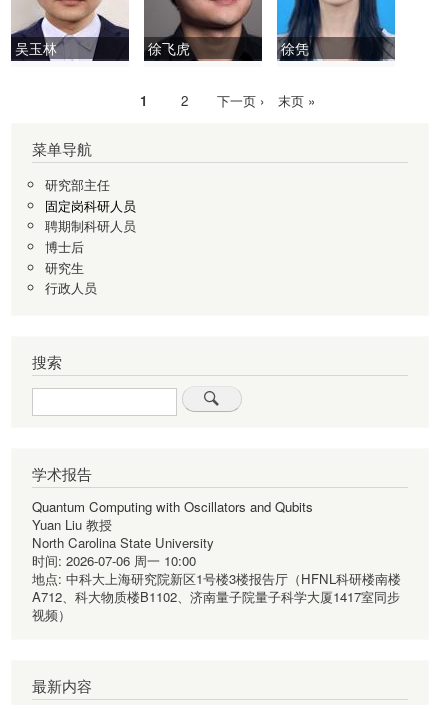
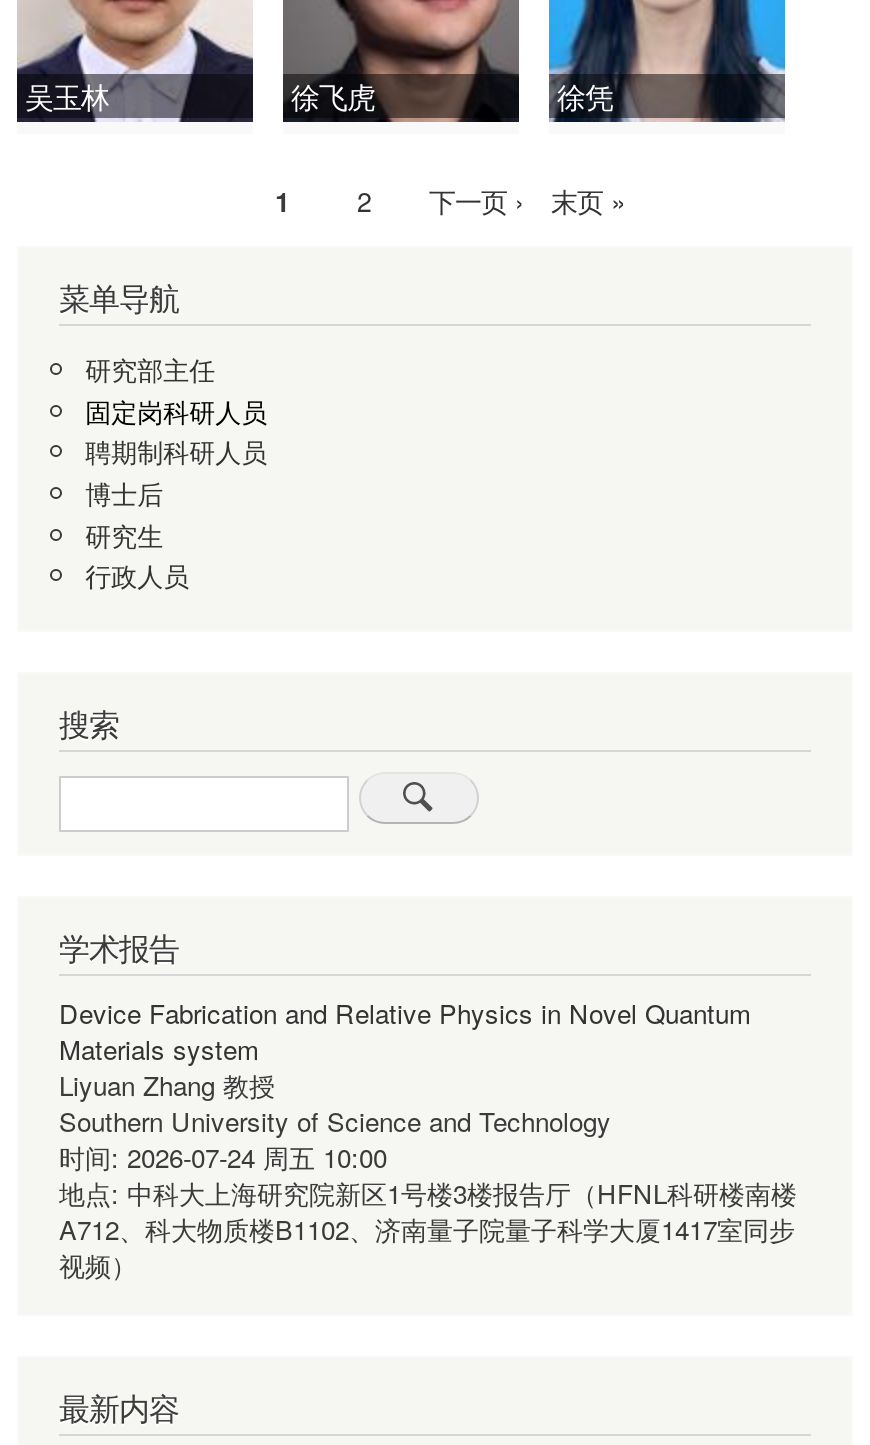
[32,497,313,570] Quantum Computing with Oscillators and Qubits | Yuan Liu 教授 | North Carolina State University | 时间: 2026-07-06 周一 10:00 -> [59,995,751,1177] Device Fabrication and Relative Physics in Novel Quantum | Materials system | Liyuan Zhang 教授 | Southern University of Science and Technology | 时间: 2026-07-24 周五 10:00

